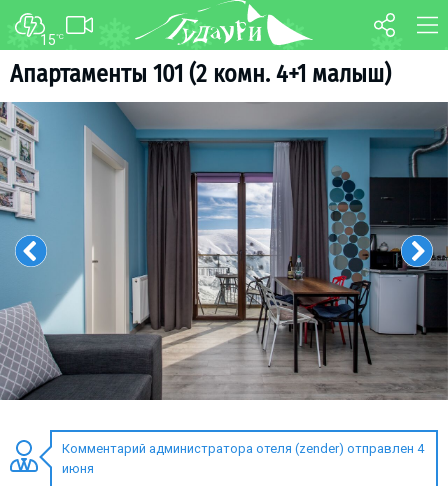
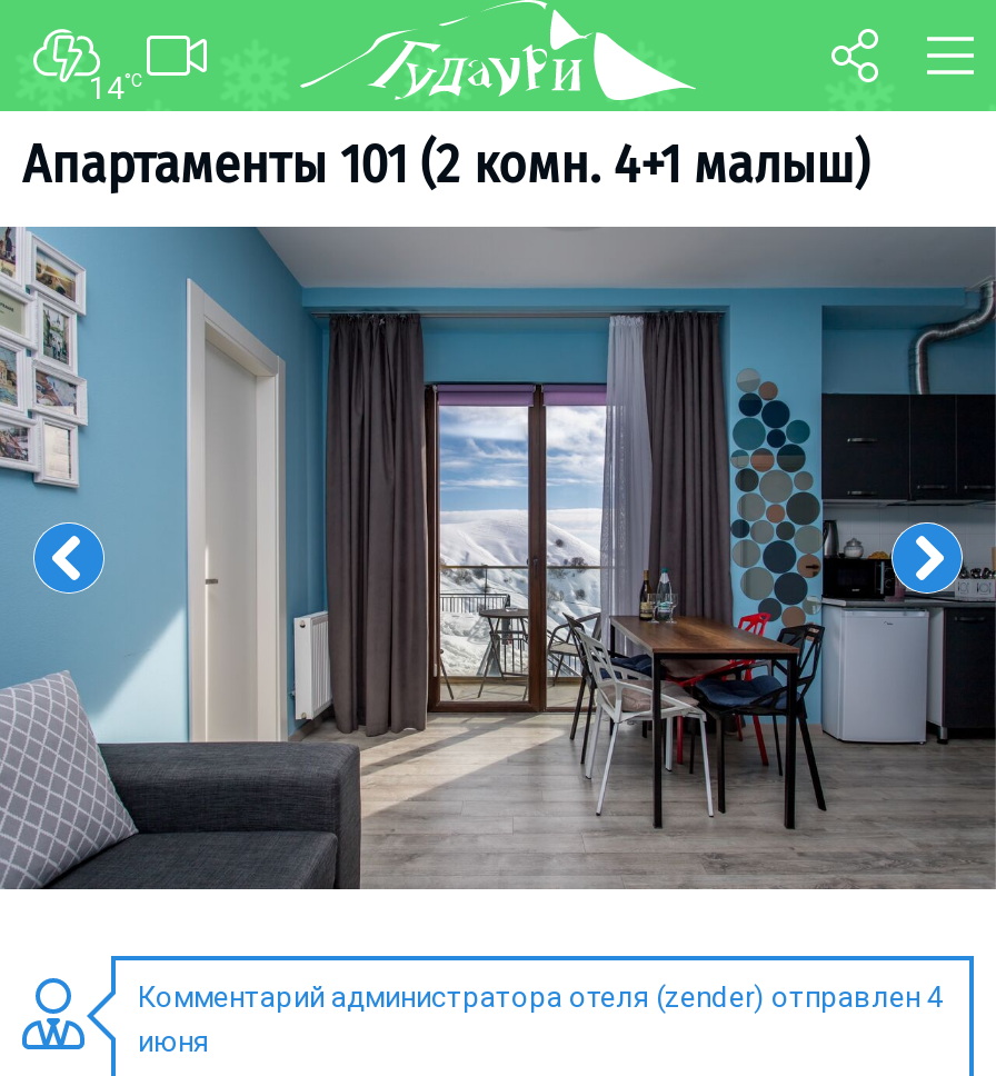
[40,32,64,48] 15°C -> [89,71,142,107] 14°C

